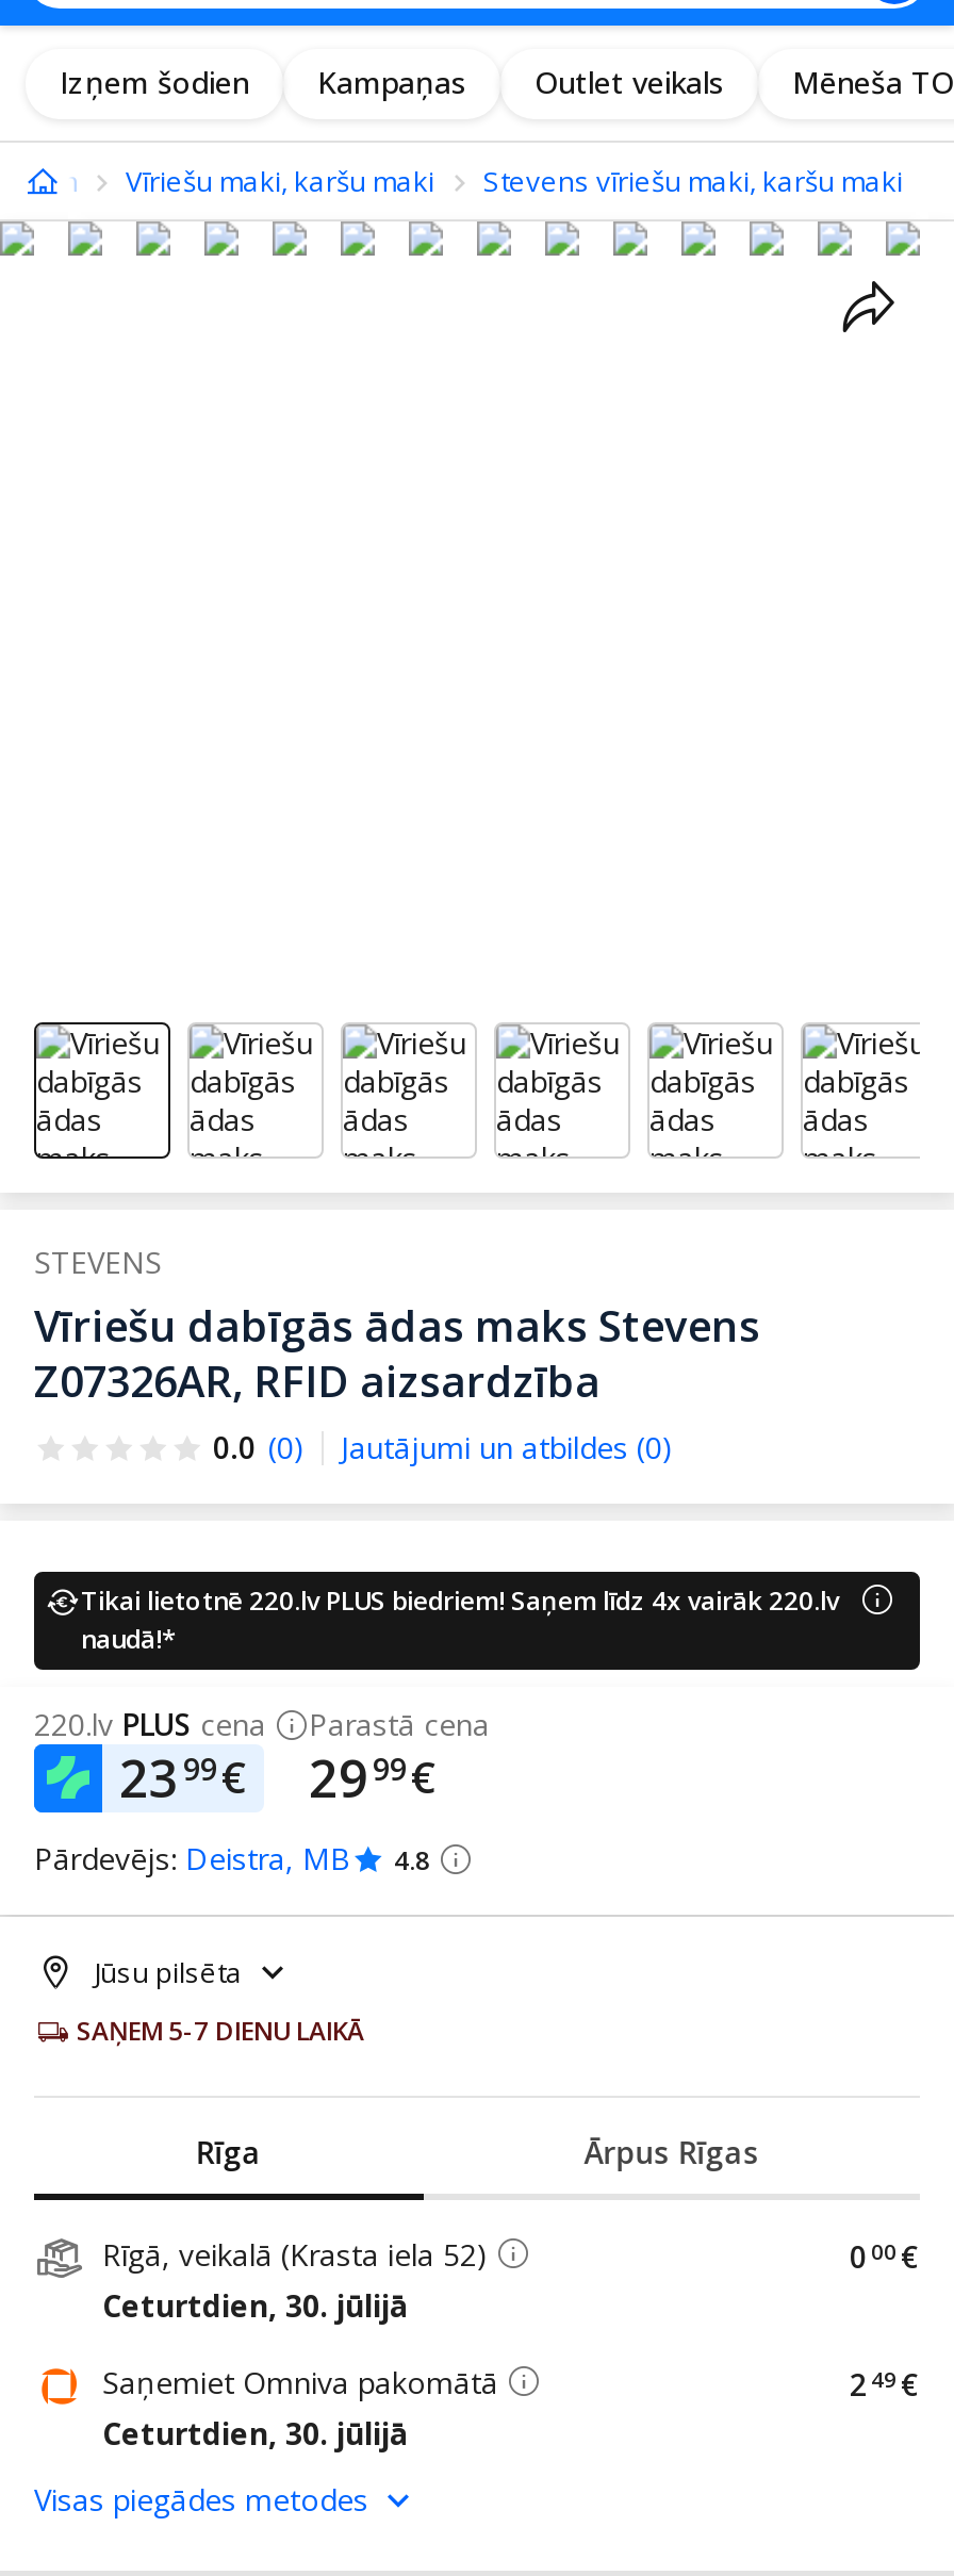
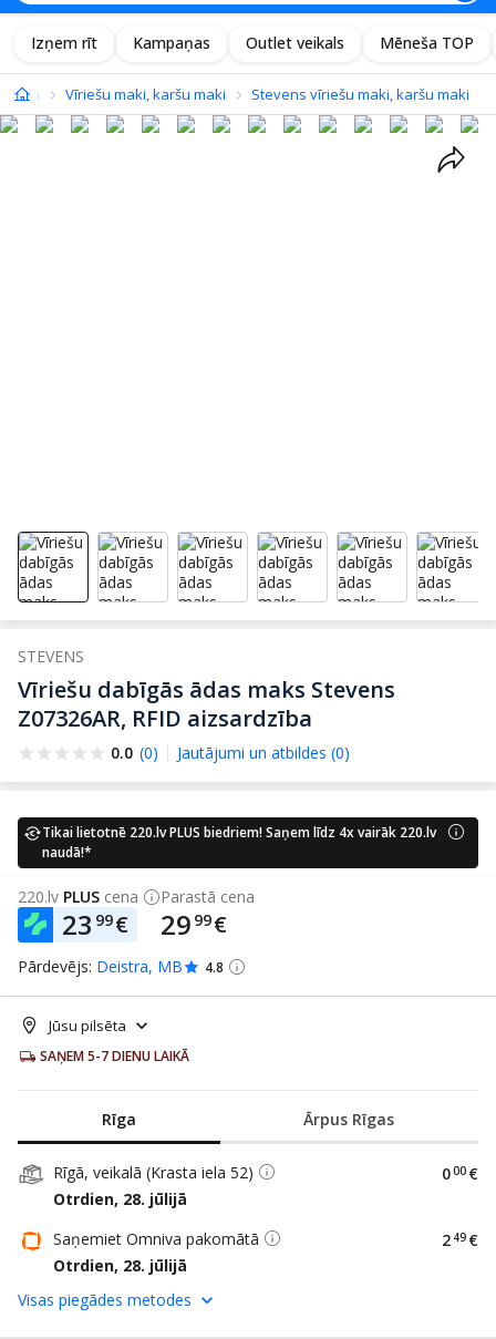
[60,61,249,101] Izņem šodien -> [31,32,97,53] Izņem rīt
[102,2285,409,2326] Ceturtdien, 30. jūlijā -> [53,1188,187,1209] Otrdien, 28. jūlijā
[102,2413,409,2454] Ceturtdien, 30. jūlijā -> [53,1255,187,1276] Otrdien, 28. jūlijā

